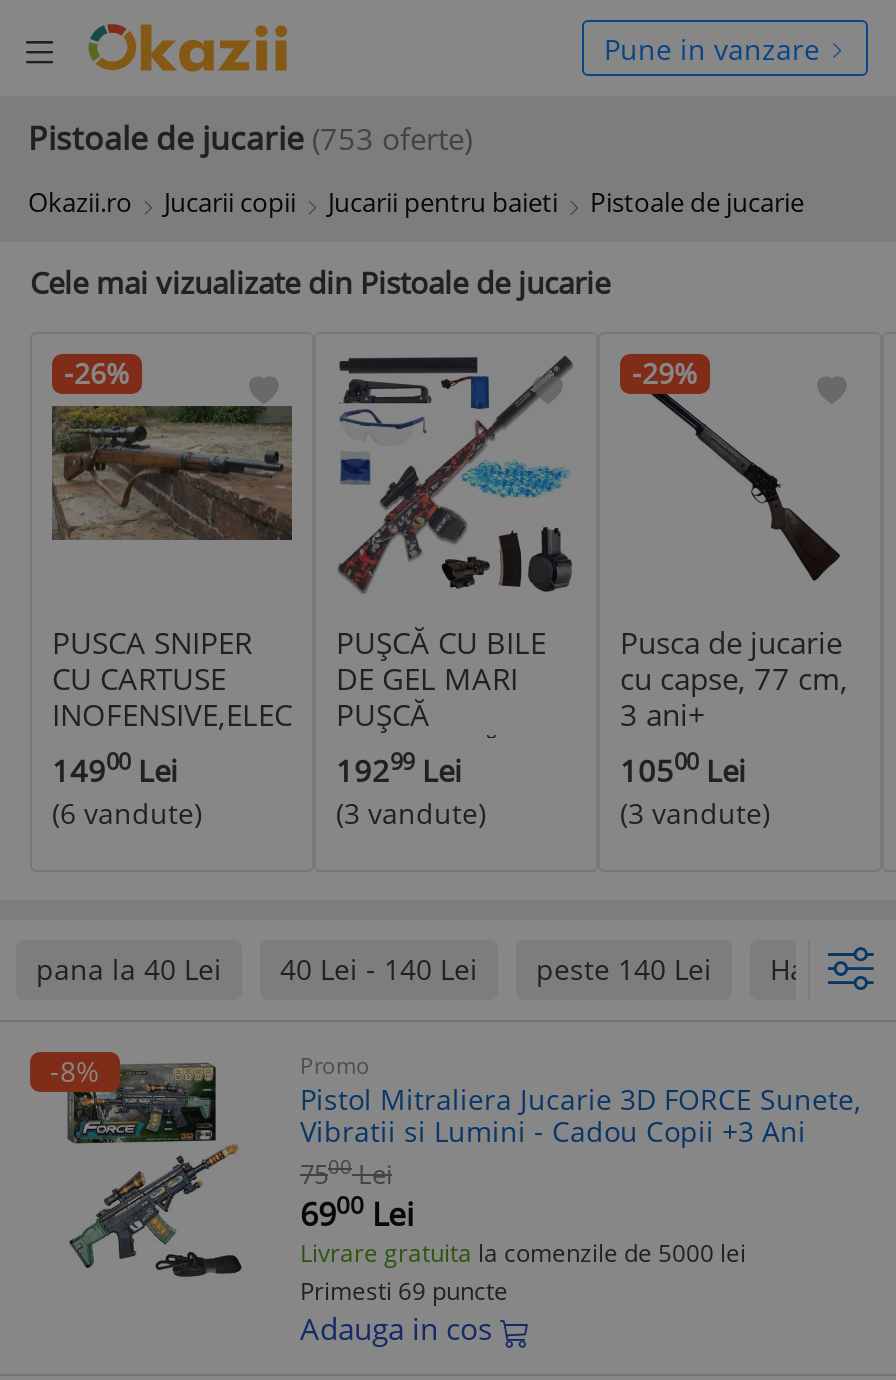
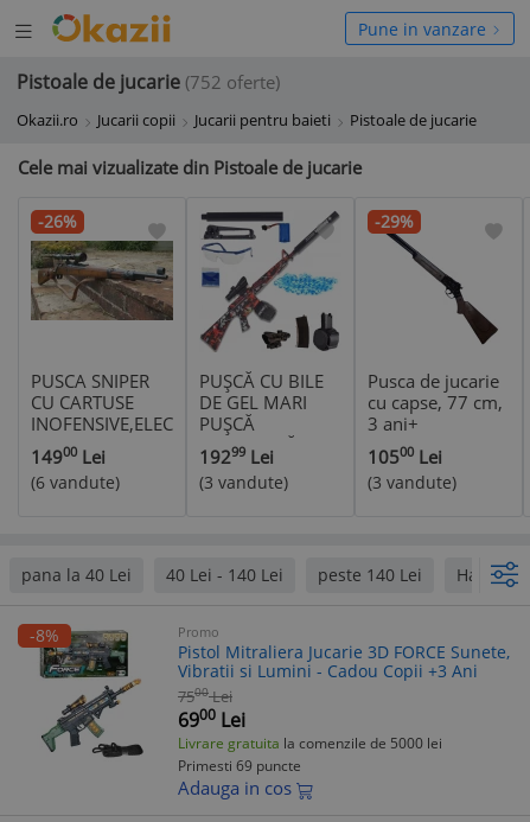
[28,116,472,160] Pistoale de jucarie (753 oferte) -> [17,69,280,95] Pistoale de jucarie (752 oferte)

